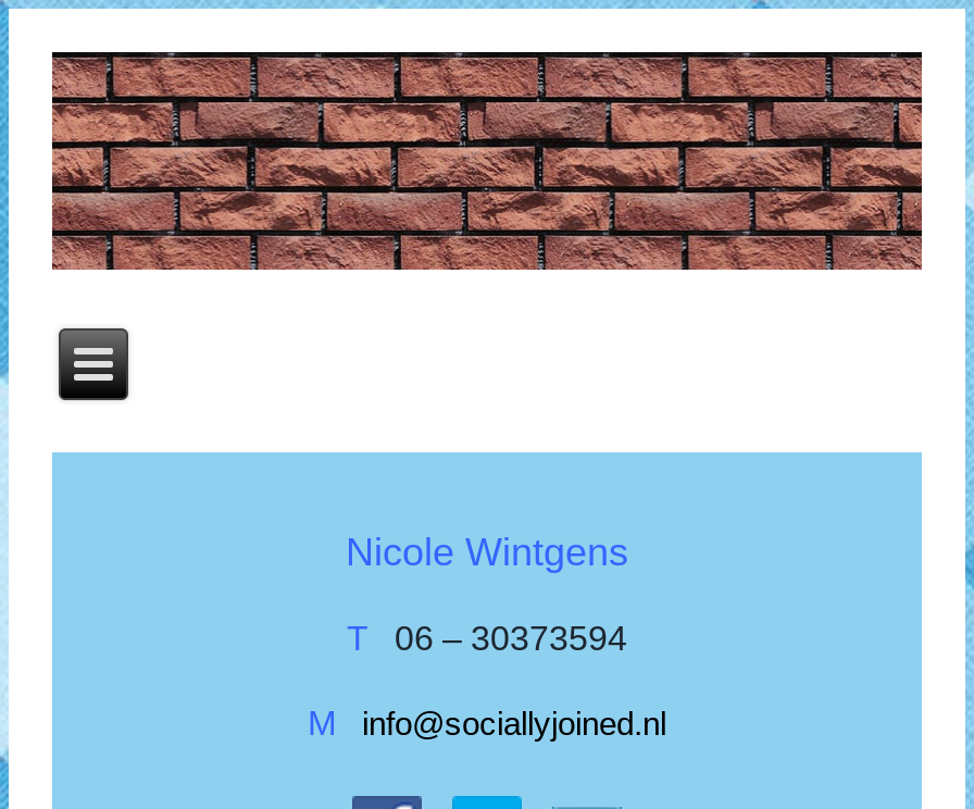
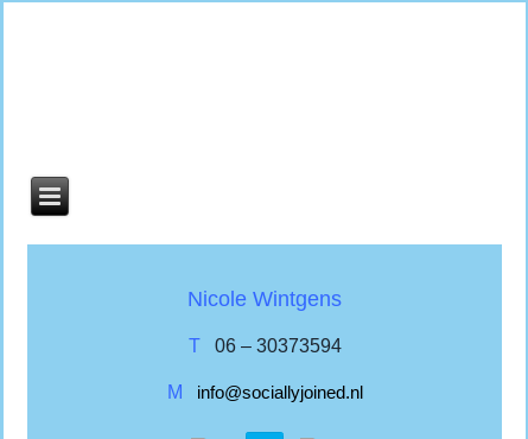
[50,50,924,272] [image] -> none

